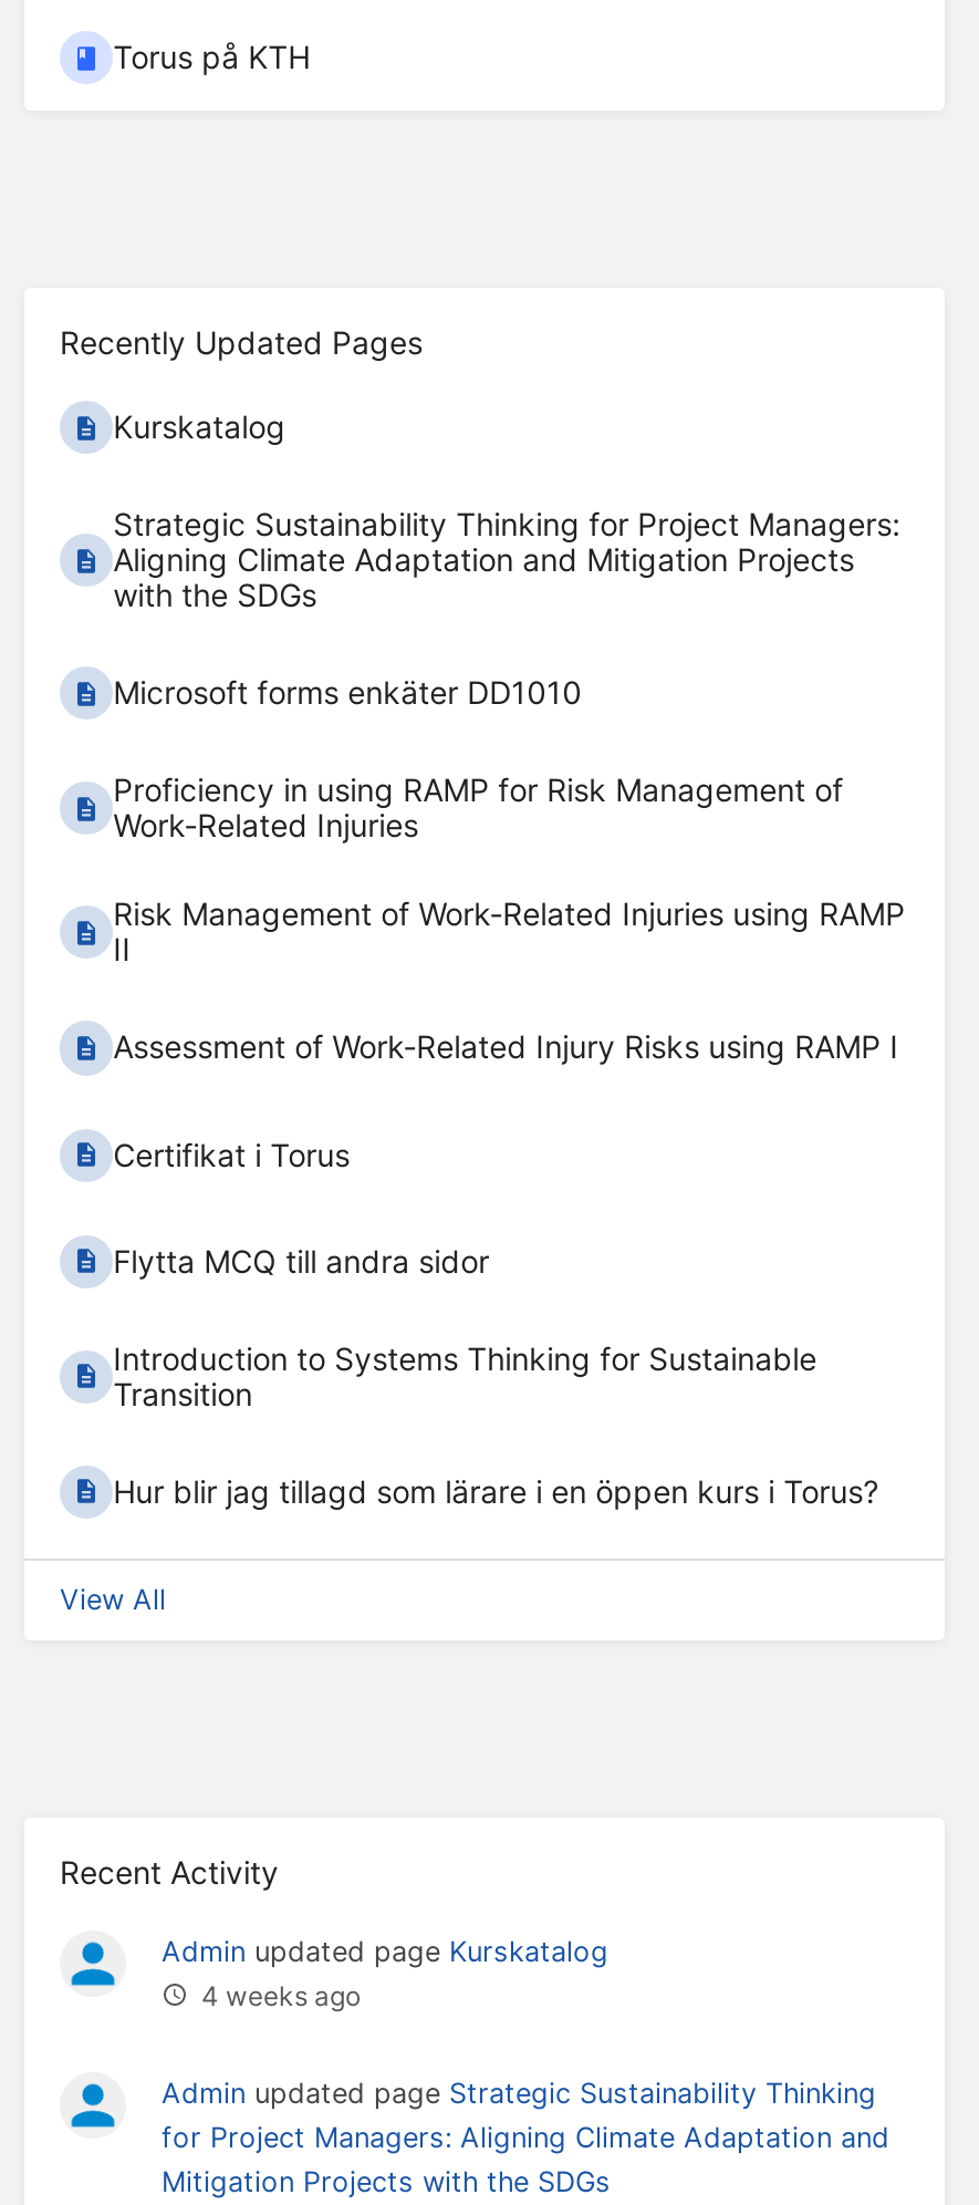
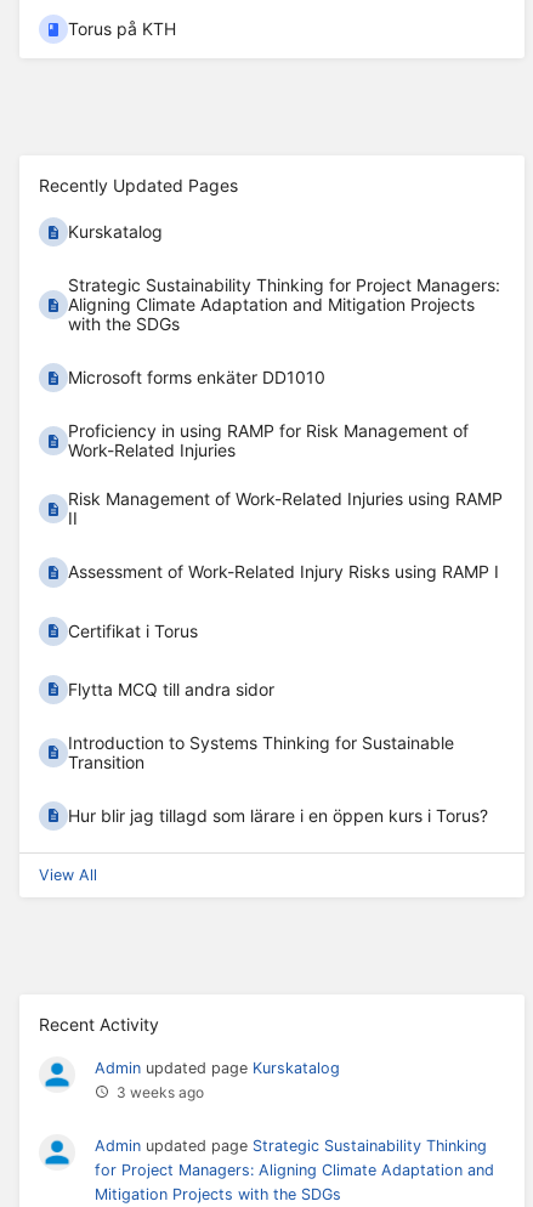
[201,1979,361,2012] 4 weeks ago -> [117,1083,204,1101] 3 weeks ago

